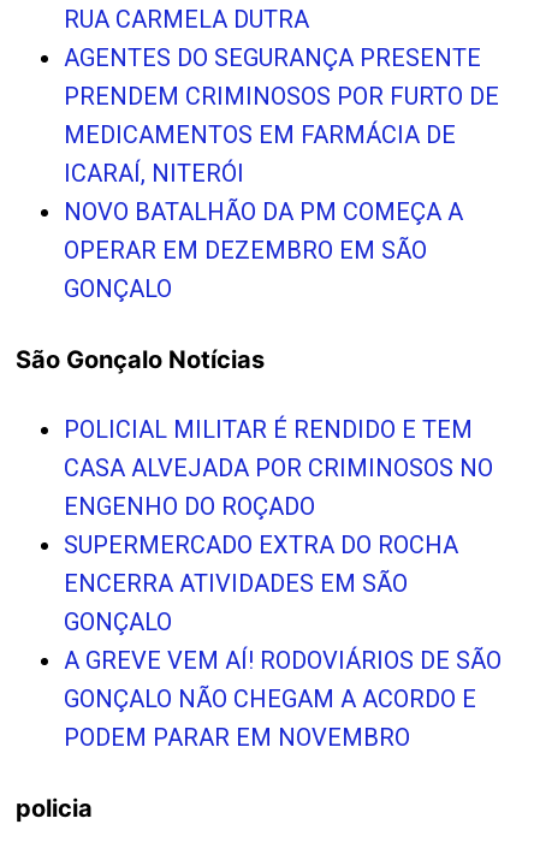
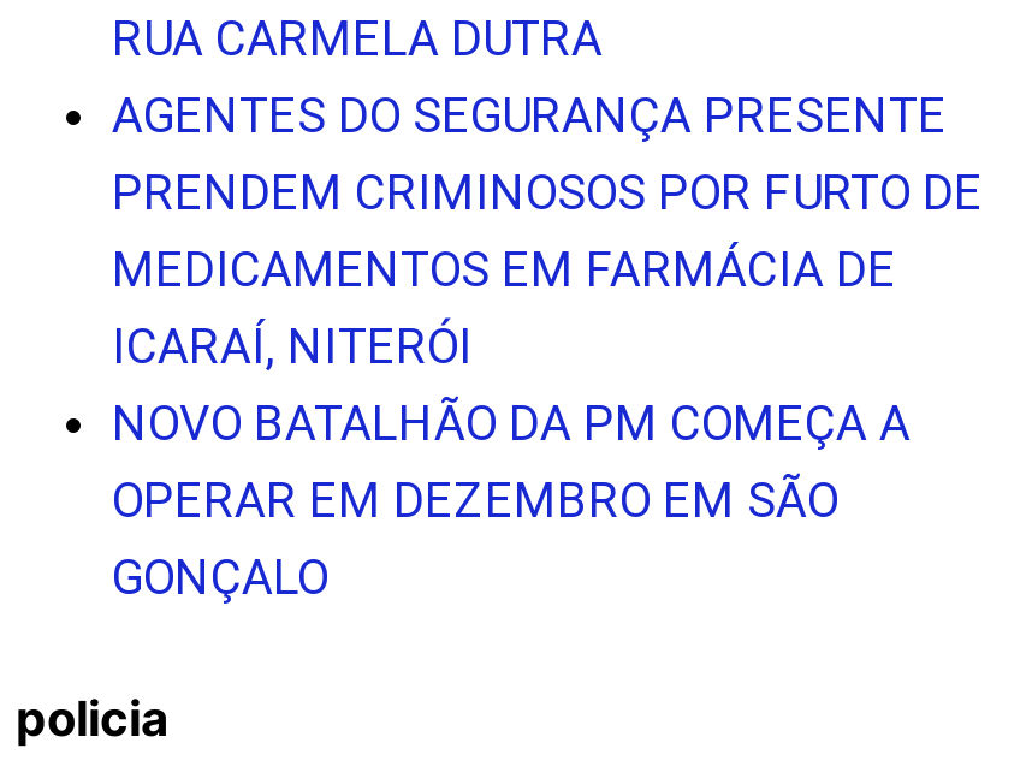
[16,345,502,752] São Gonçalo Notícias | POLICIAL MILITAR É RENDIDO E TEM | CASA ALVEJADA POR CRIMINOSOS NO | ENGENHO DO ROÇADO | SUPERMERCADO EXTRA DO ROCHA | ENCERRA ATIVIDADES EM SÃO | GONÇALO | A GREVE VEM AÍ! RODOVIÁRIOS DE SÃO | GONÇALO NÃO CHEGAM A ACORDO E | PODEM PARAR EM NOVEMBRO -> none

